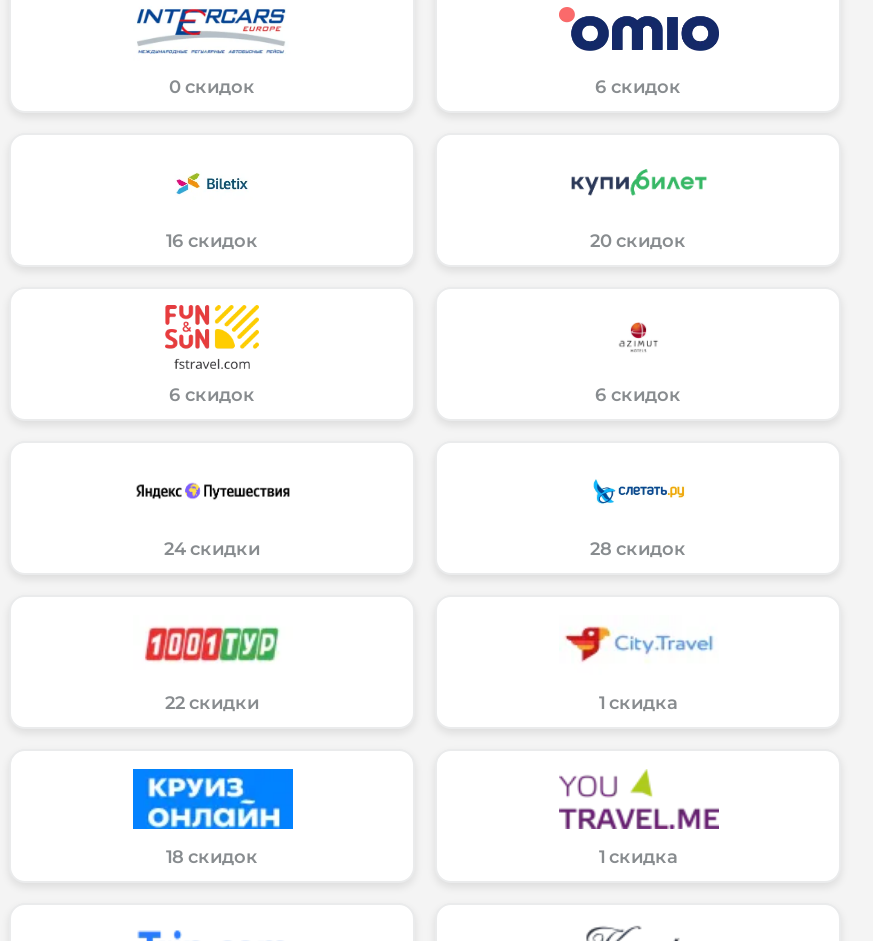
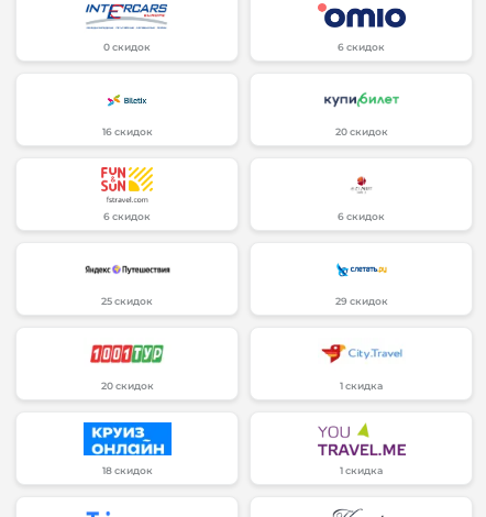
[164,537,686,559] 24 скидки | 28 скидок -> [101,295,388,307] 25 скидок | 29 скидок
[165,691,259,713] 22 скидки -> [101,380,153,392] 20 скидок

